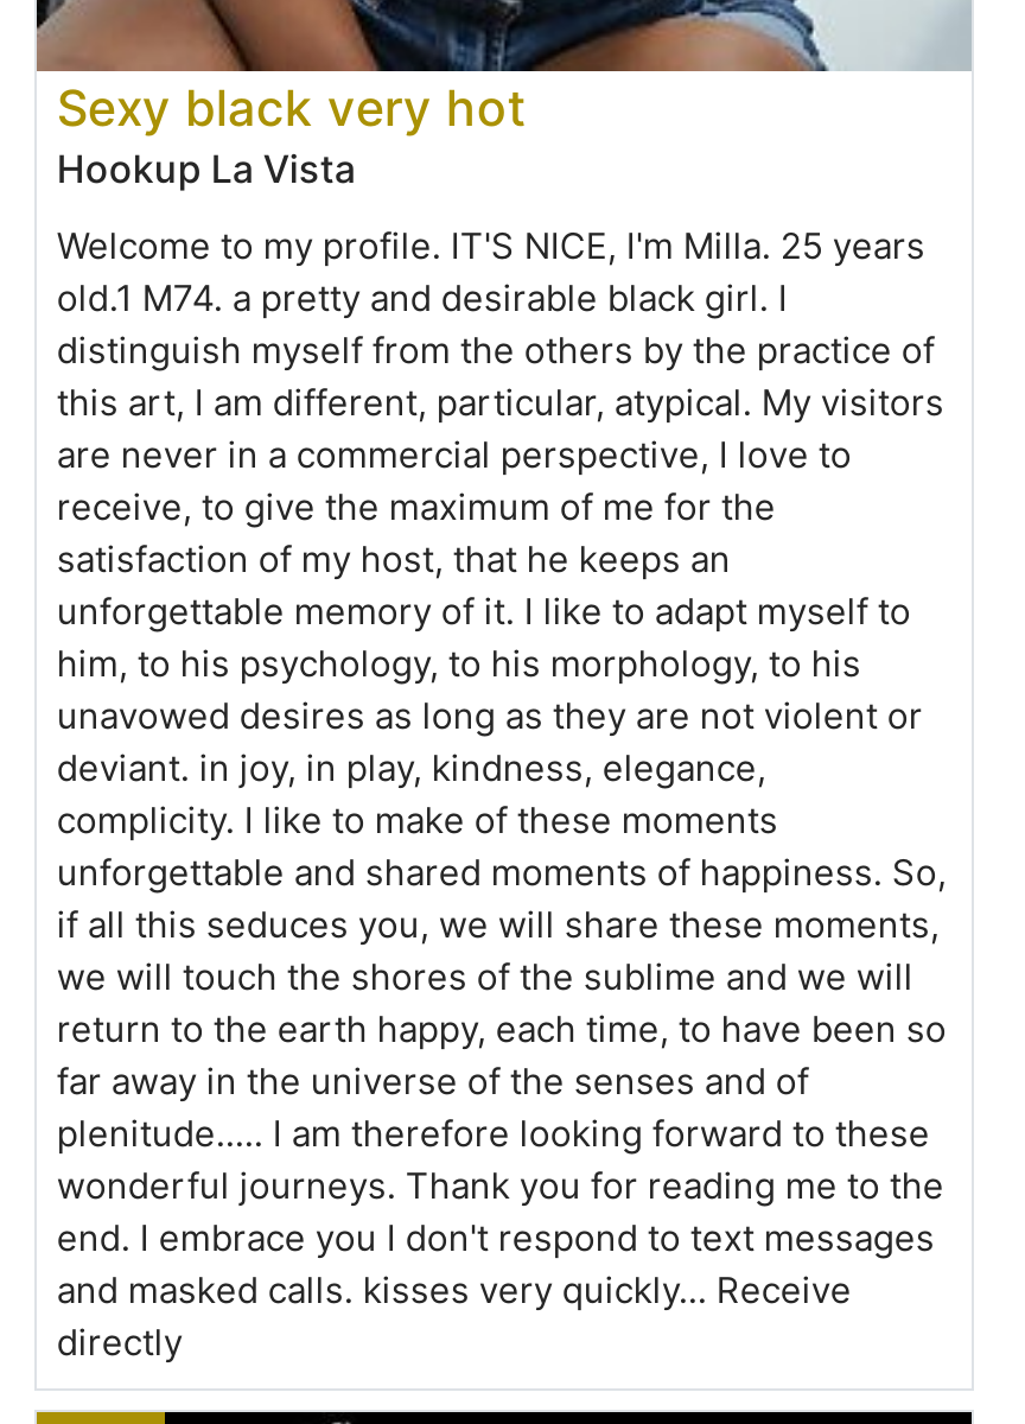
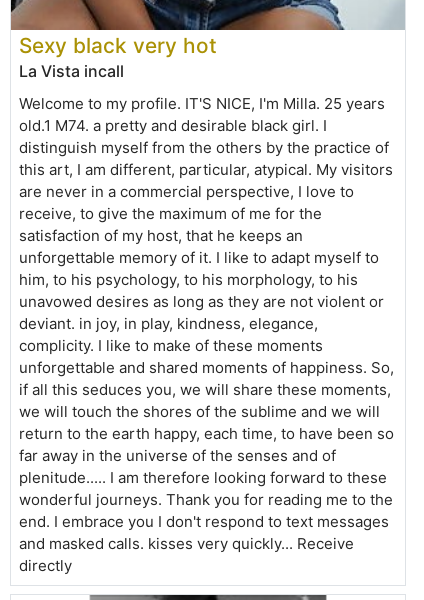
[57,145,356,192] Hookup La Vista -> [19,61,124,81] La Vista incall

